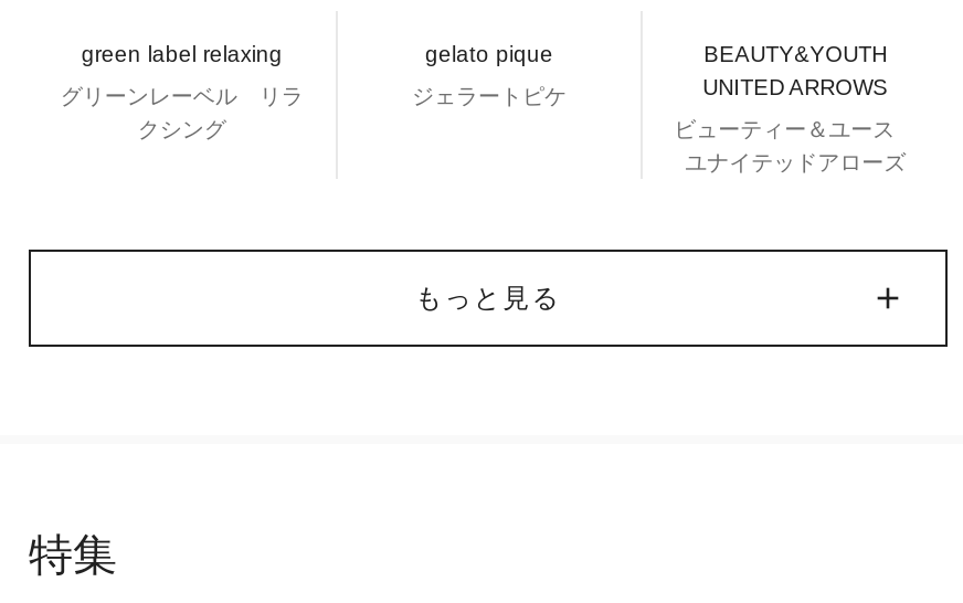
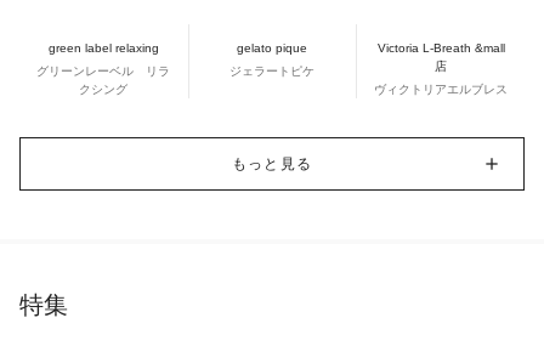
[703,42,888,99] BEAUTY&YOUTH | UNITED ARROWS -> [377,41,505,73] Victoria L-Breath &mall | 店
[674,117,917,174] ビューティー＆ユース | ユナイテッドアローズ -> [374,83,508,96] ヴィクトリアエルブレス

